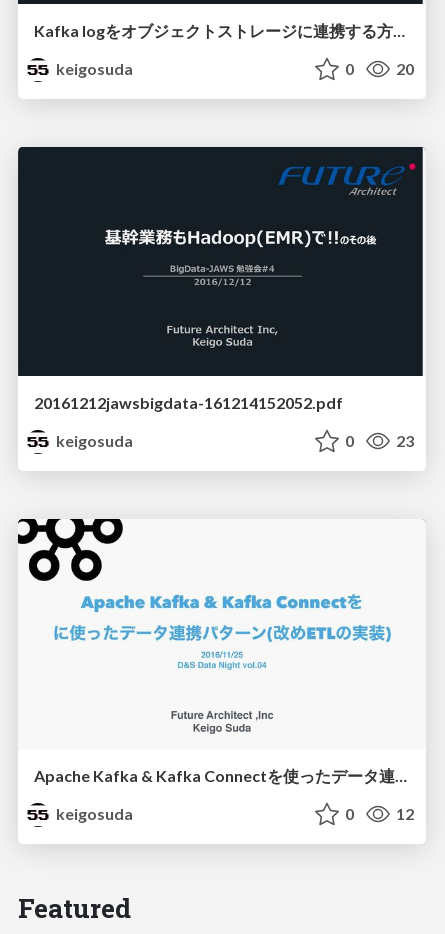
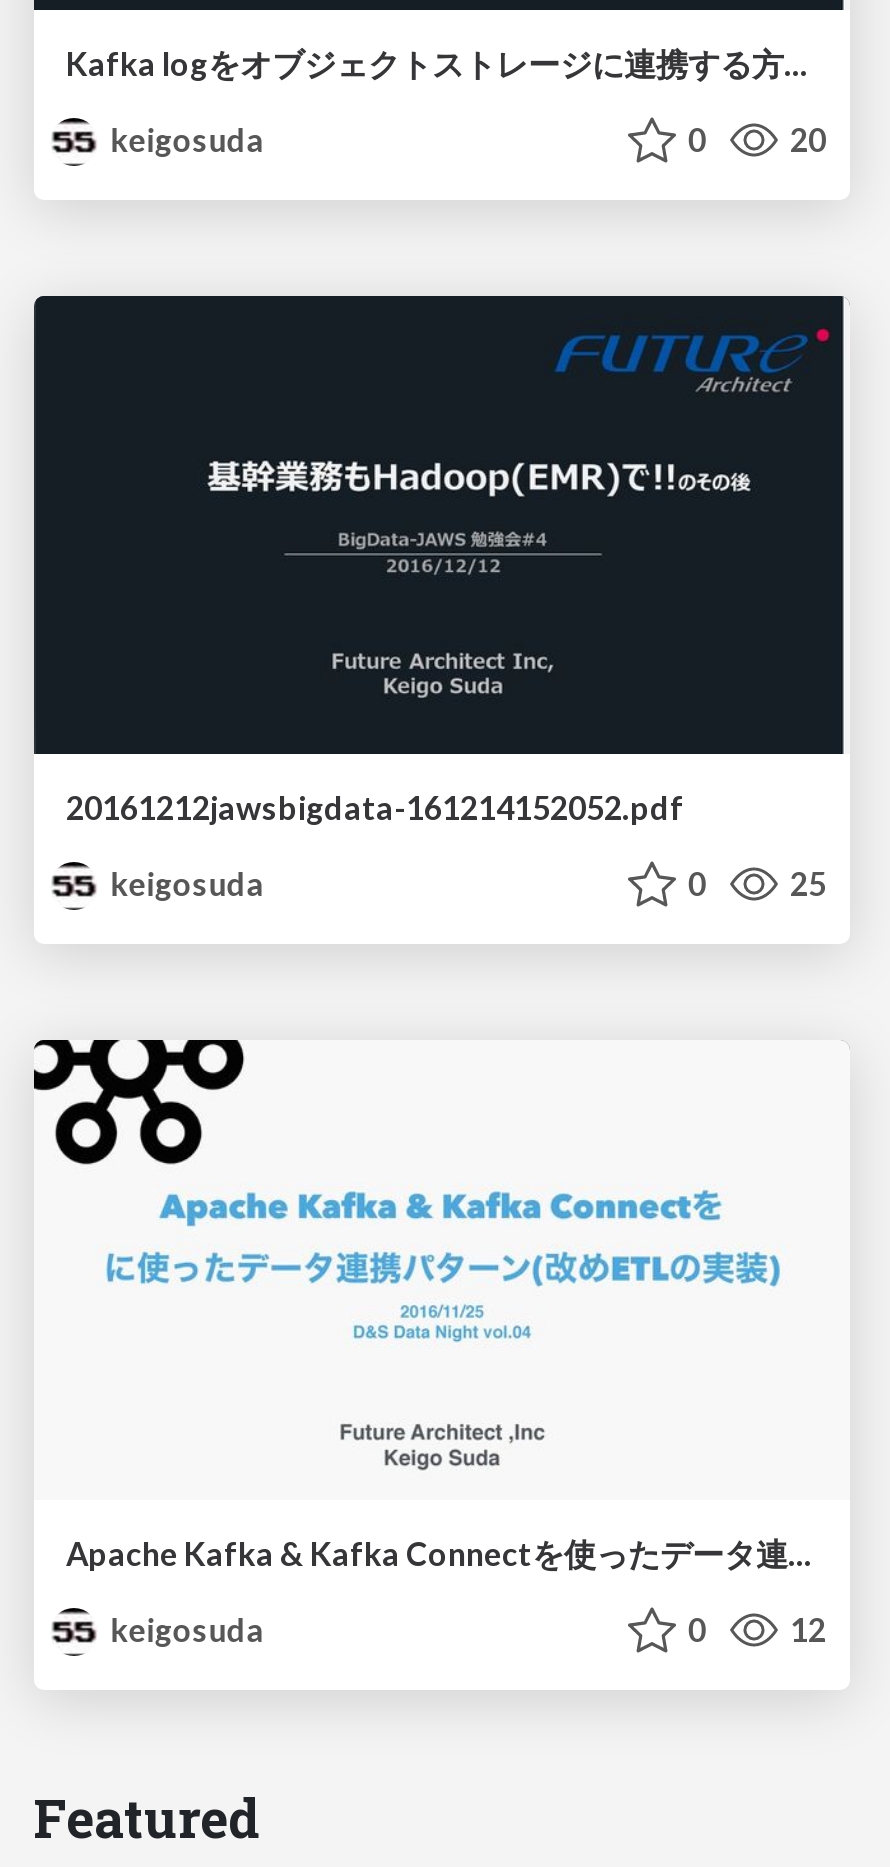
[393,431,414,450] 23 -> [784,864,826,902] 25

